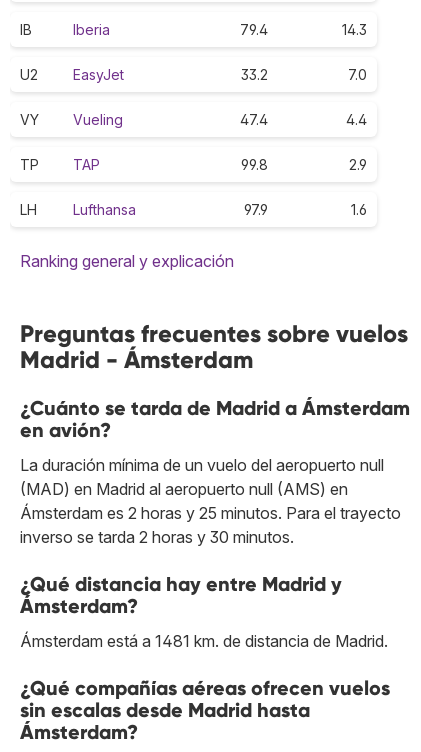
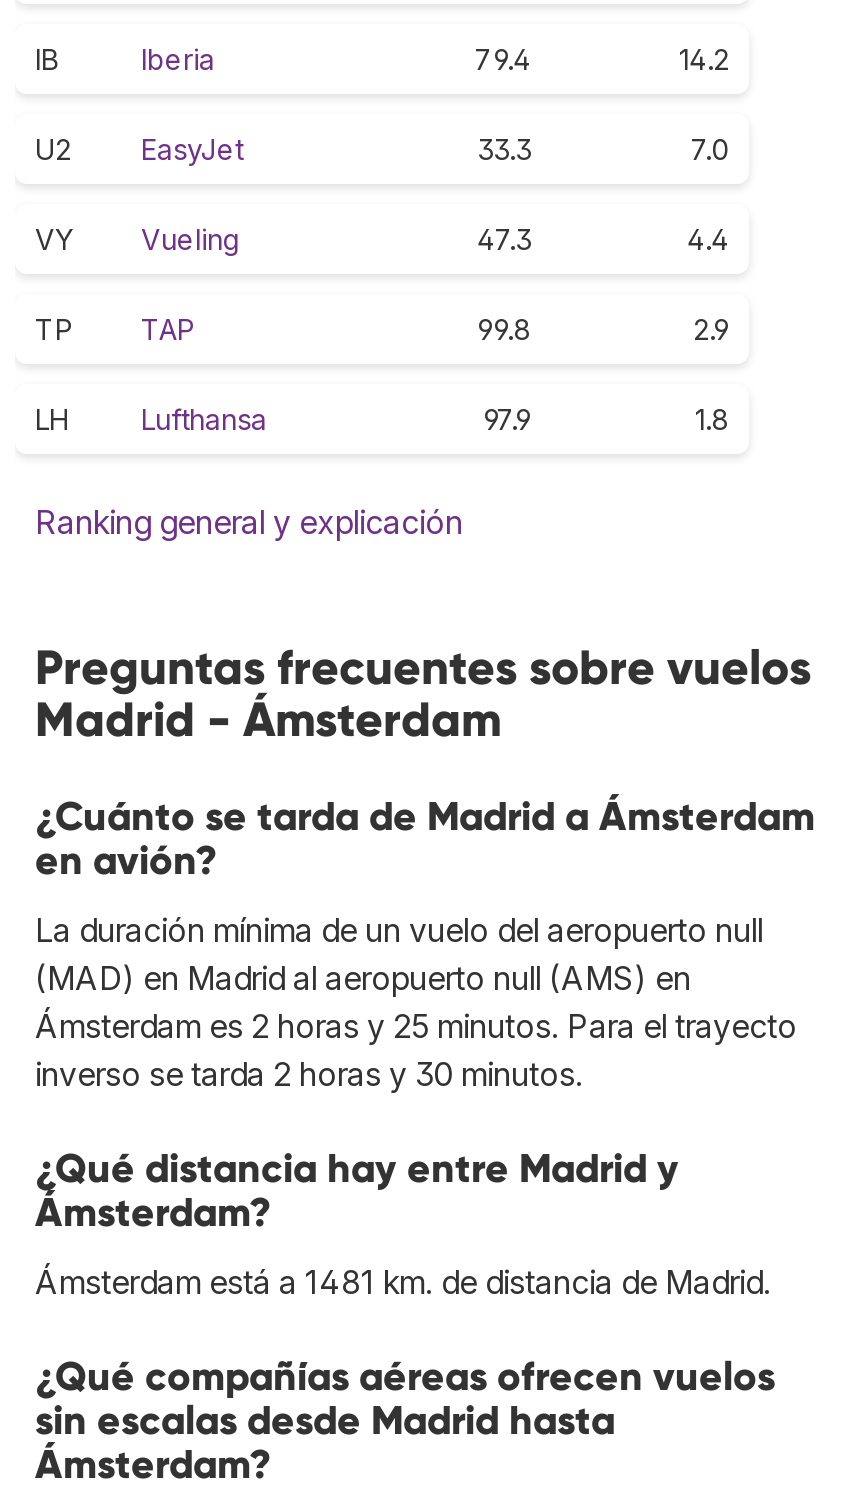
[342,21,367,38] 14.3 -> [679,41,729,75] 14.2
[241,66,268,83] 33.2 -> [477,131,531,165] 33.3
[240,111,268,128] 47.4 -> [477,221,531,255] 47.3
[351,201,367,218] 1.6 -> [695,401,729,435] 1.8

